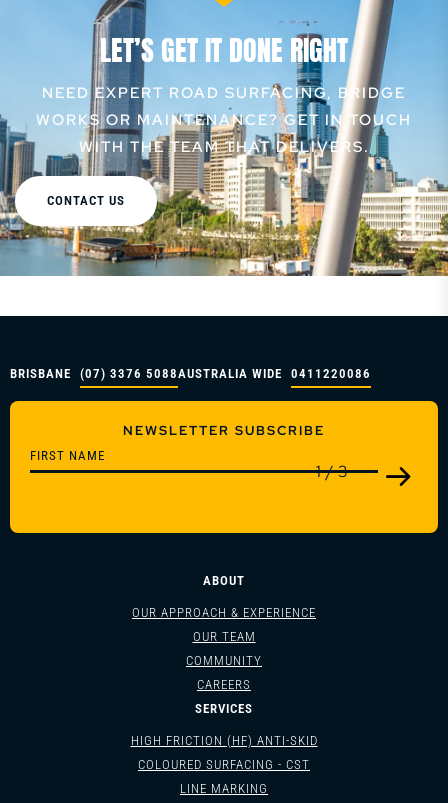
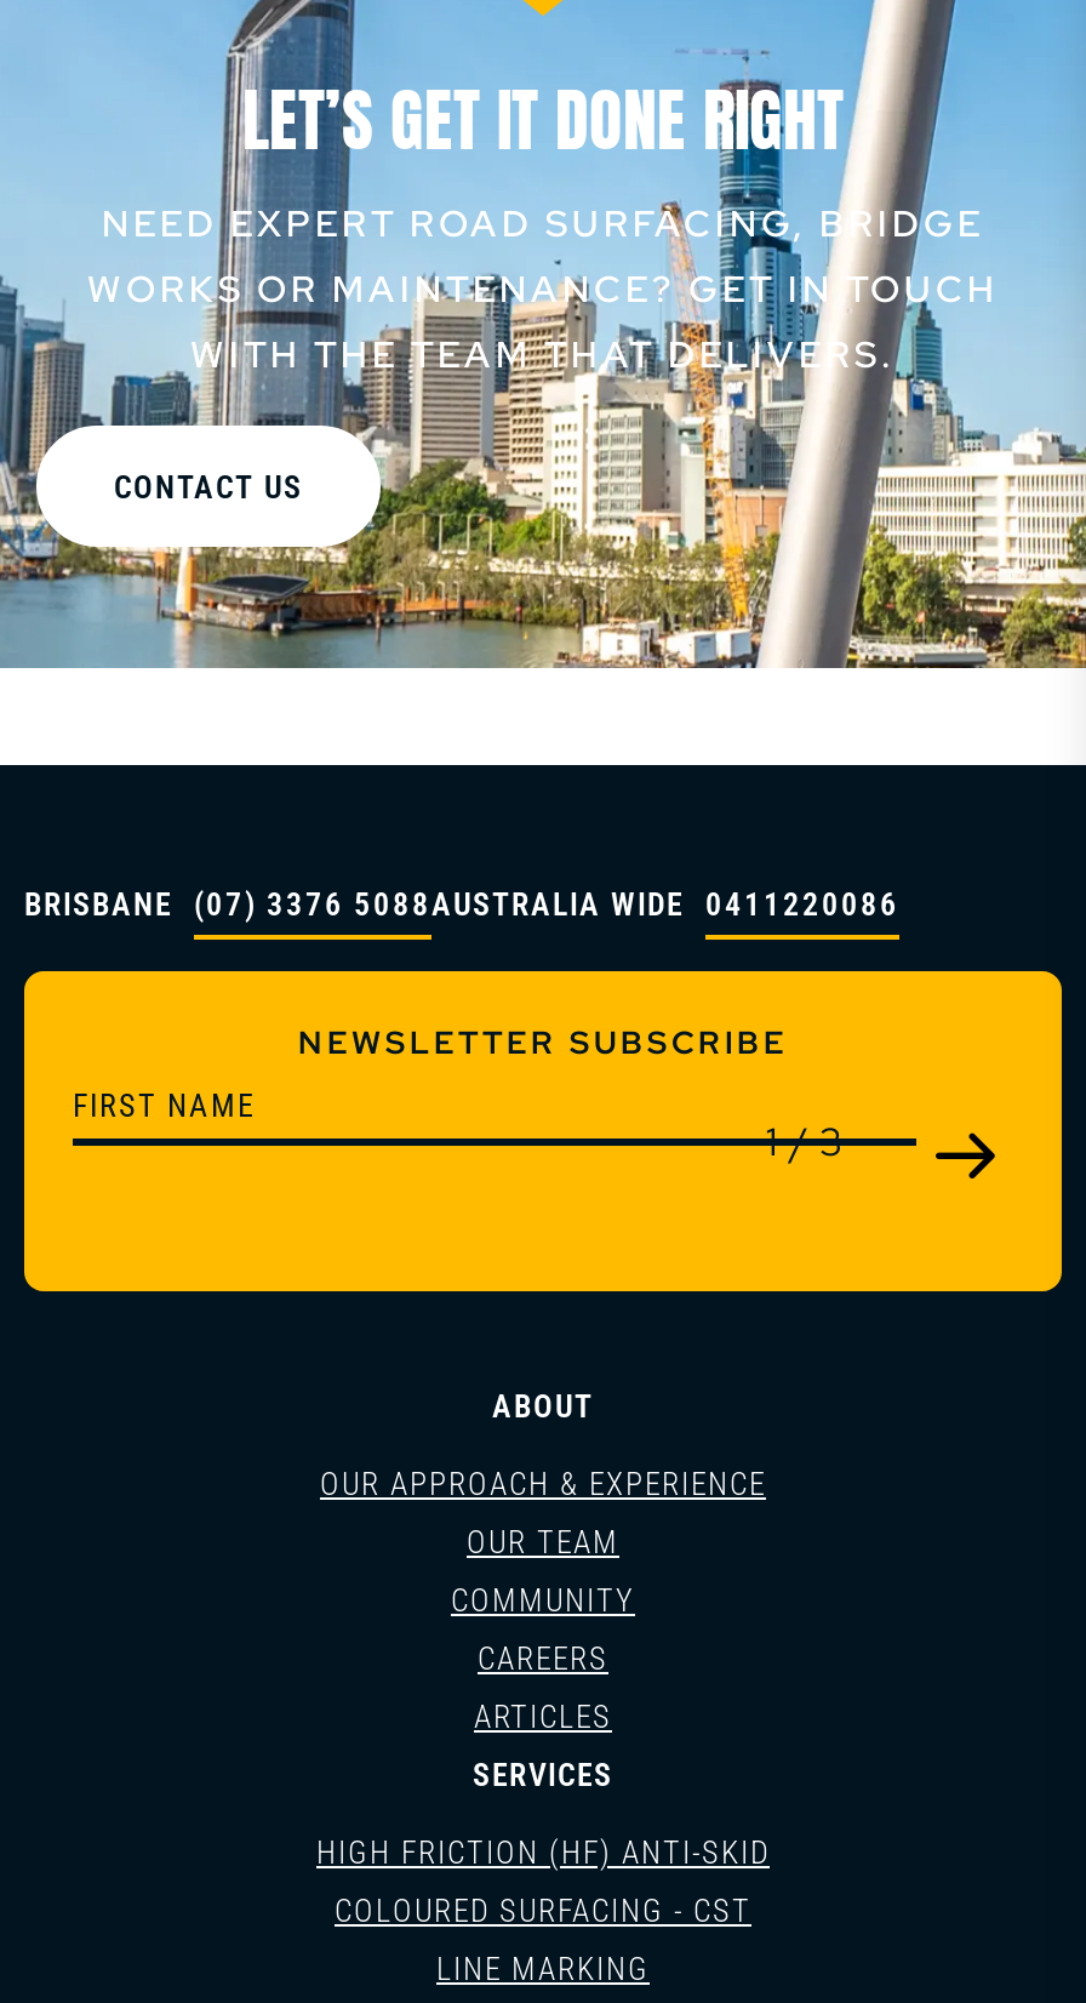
none -> [474,1699,612,1736] ARTICLES

